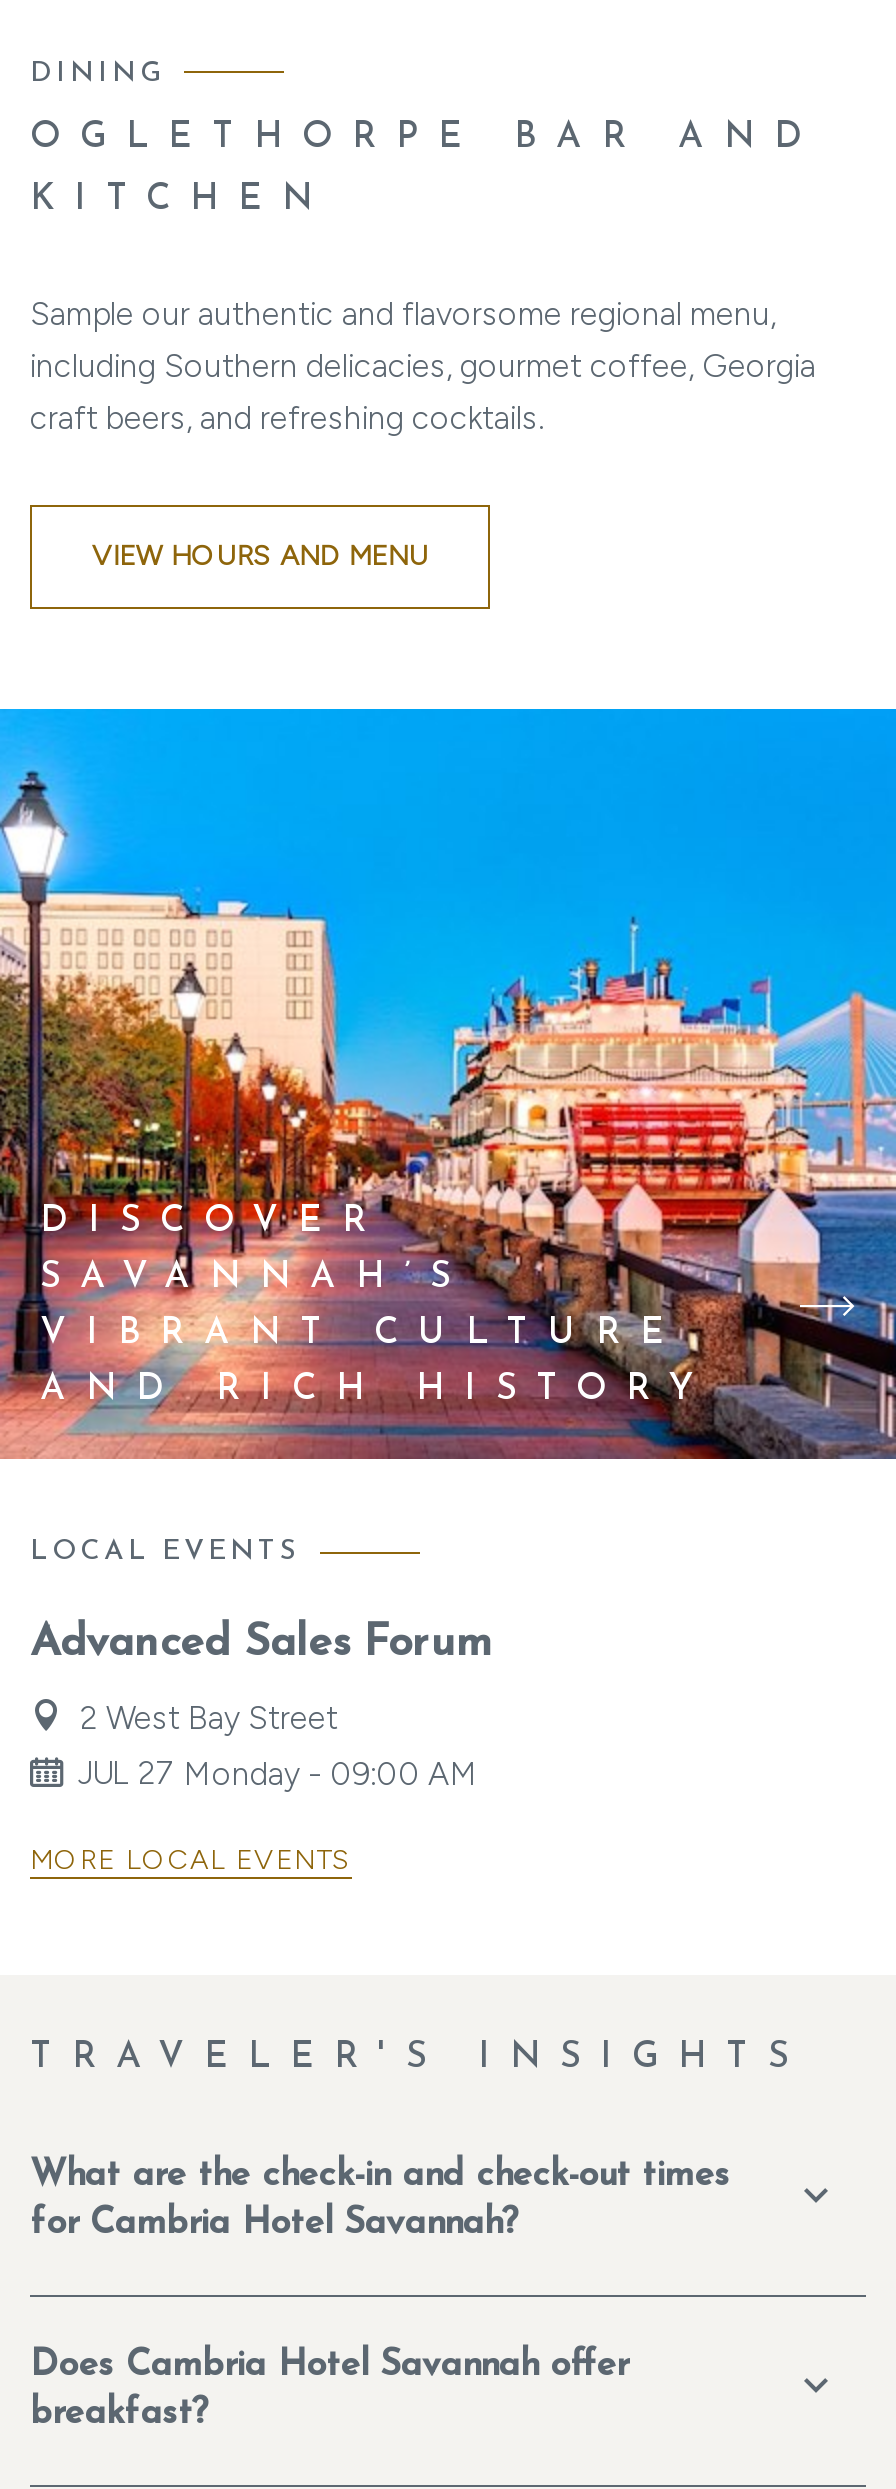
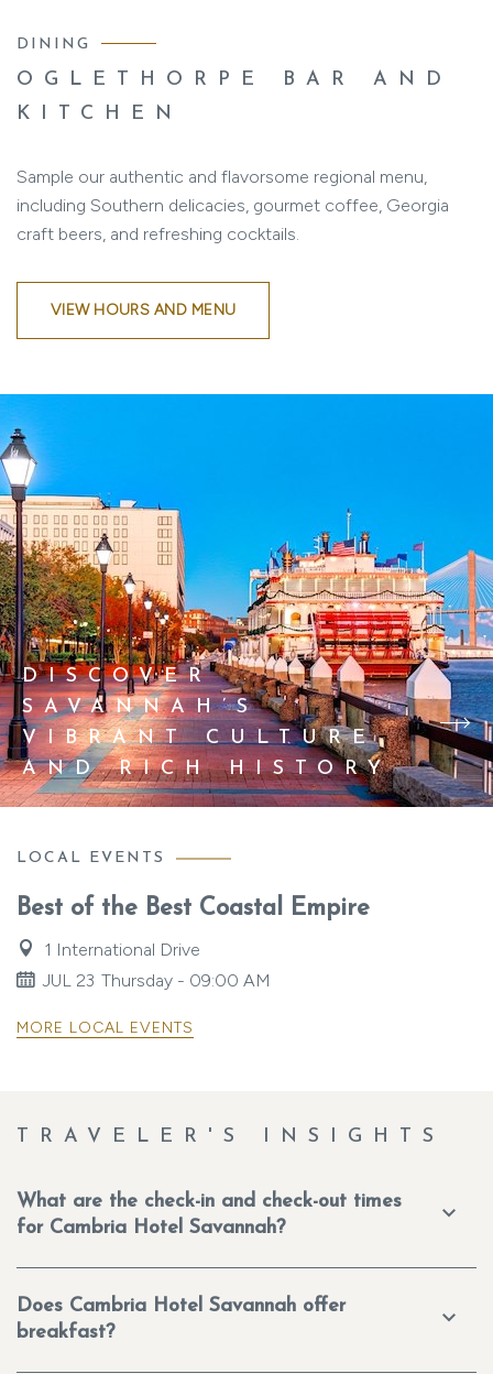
[30,1622,492,1668] Advanced Sales Forum -> [17,897,370,922] Best of the Best Coastal Empire
[72,1700,478,1793] 2 West Bay Street | JUL 27 Monday - 09:00 AM -> [40,940,271,991] 1 International Drive | JUL 23 Thursday - 09:00 AM

